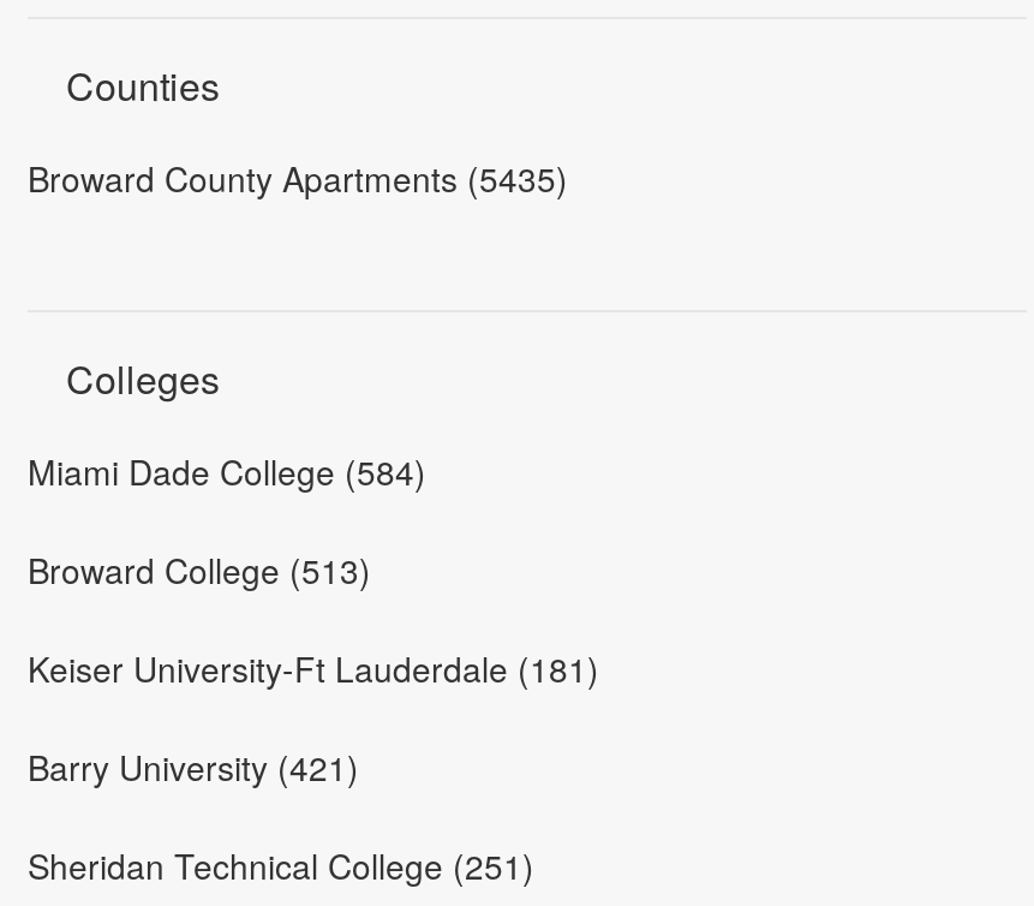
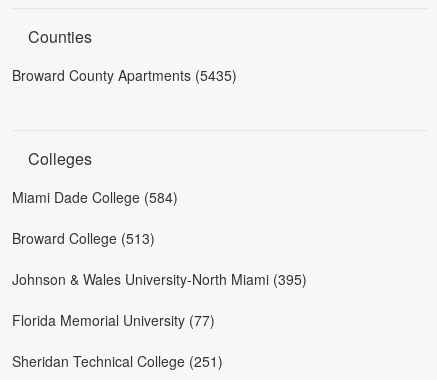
[28,645,599,693] Keiser University-Ft Lauderdale (181) -> [12,269,307,289] Johnson & Wales University-North Miami (395)
[28,743,359,791] Barry University (421) -> [12,310,215,330] Florida Memorial University (77)

